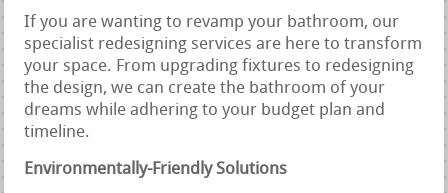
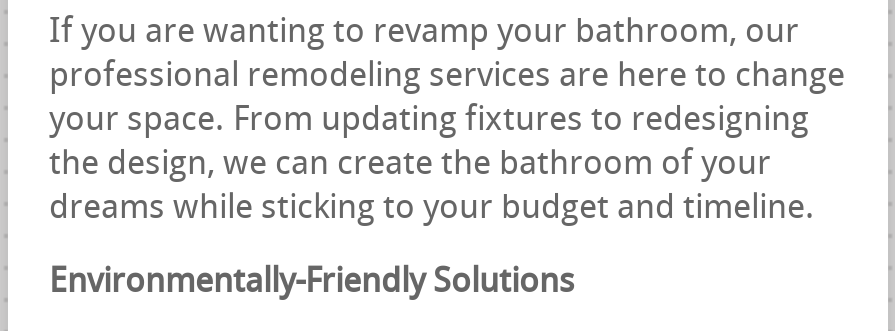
[24,36,422,53] specialist redesigning services are here to transform -> [49,61,845,95] professional remodeling services are here to change
[24,58,414,75] your space. From upgrading fixtures to redesigning -> [49,105,809,139] your space. From updating fixtures to redesigning
[24,102,385,141] dreams while adhering to your budget plan and | timeline. -> [49,193,815,227] dreams while sticking to your budget and timeline.

